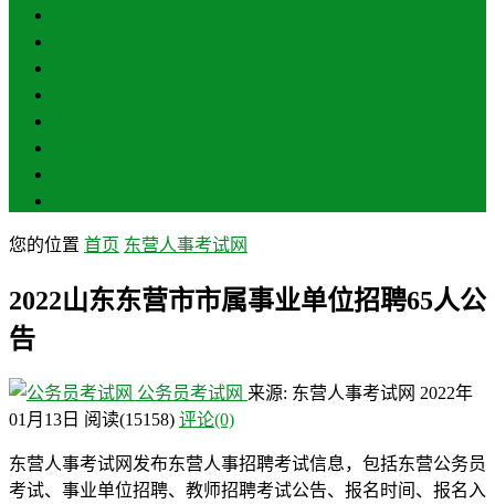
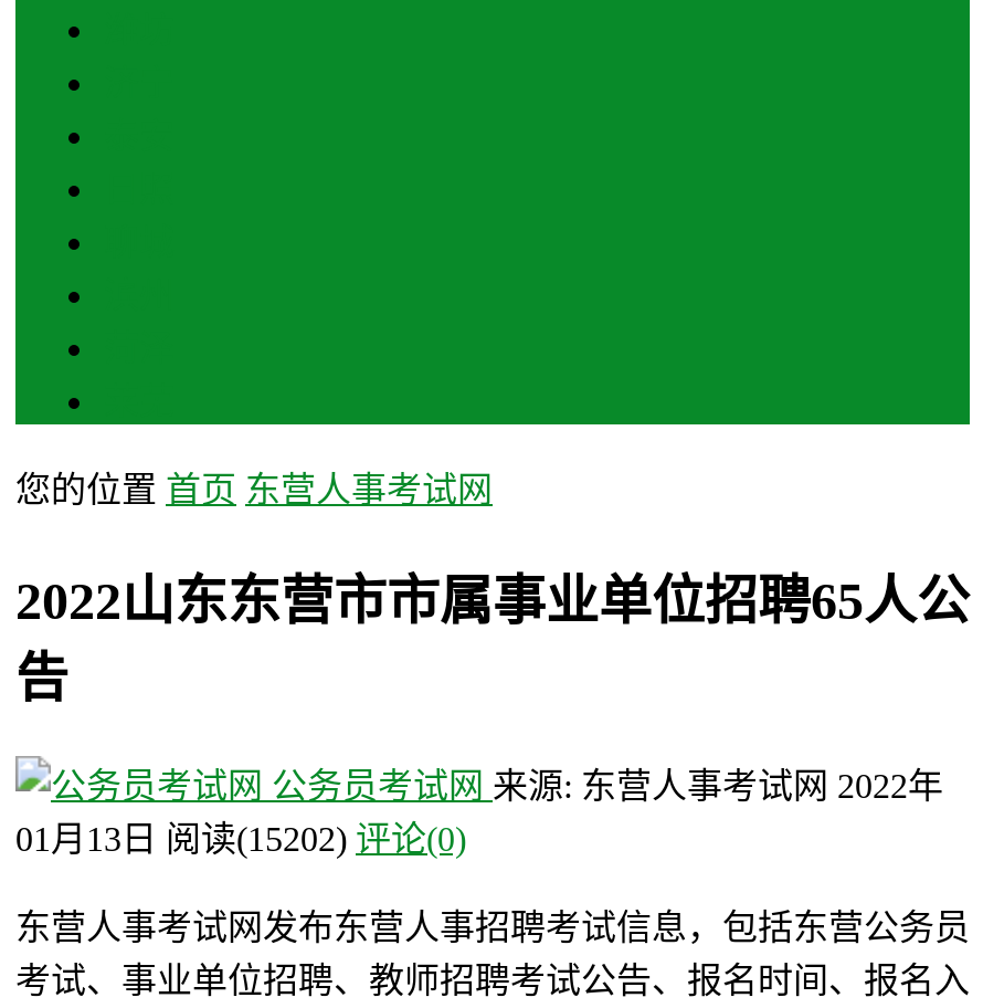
[9,410,234,429] 01月13日阅读(15158) 评论(0) -> [15,819,466,857] 01月13日阅读(15202) 评论(0)

